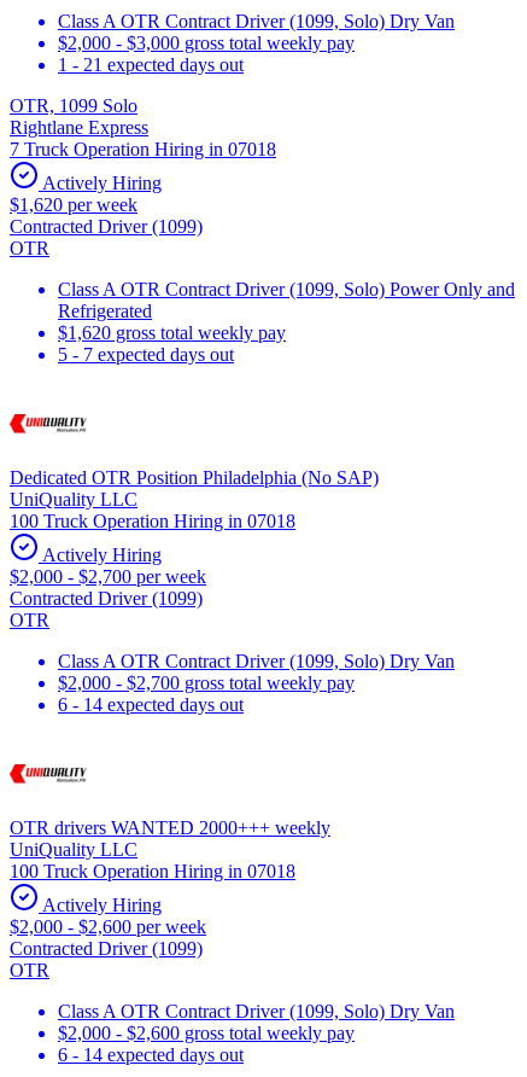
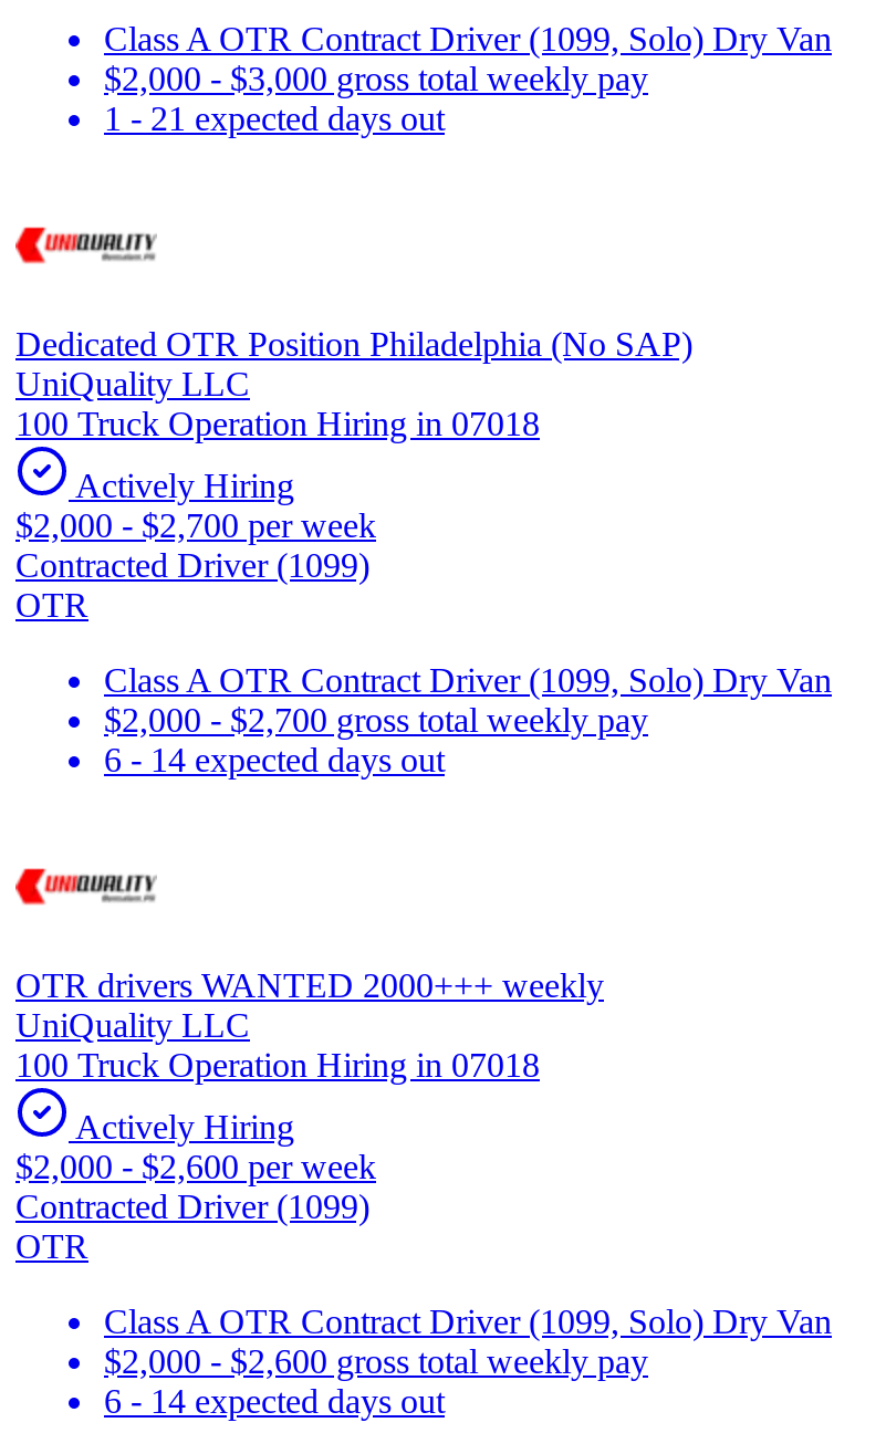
[10,95,515,365] OTR, 1099 Solo | Rightlane Express | 7 Truck Operation Hiring in 07018 | Actively Hiring | $1,620 per week | Contracted Driver (1099) | OTR | Class A OTR Contract Driver (1099, Solo) Power Only and | Refrigerated | $1,620 gross total weekly pay | 5 - 7 expected days out -> none

